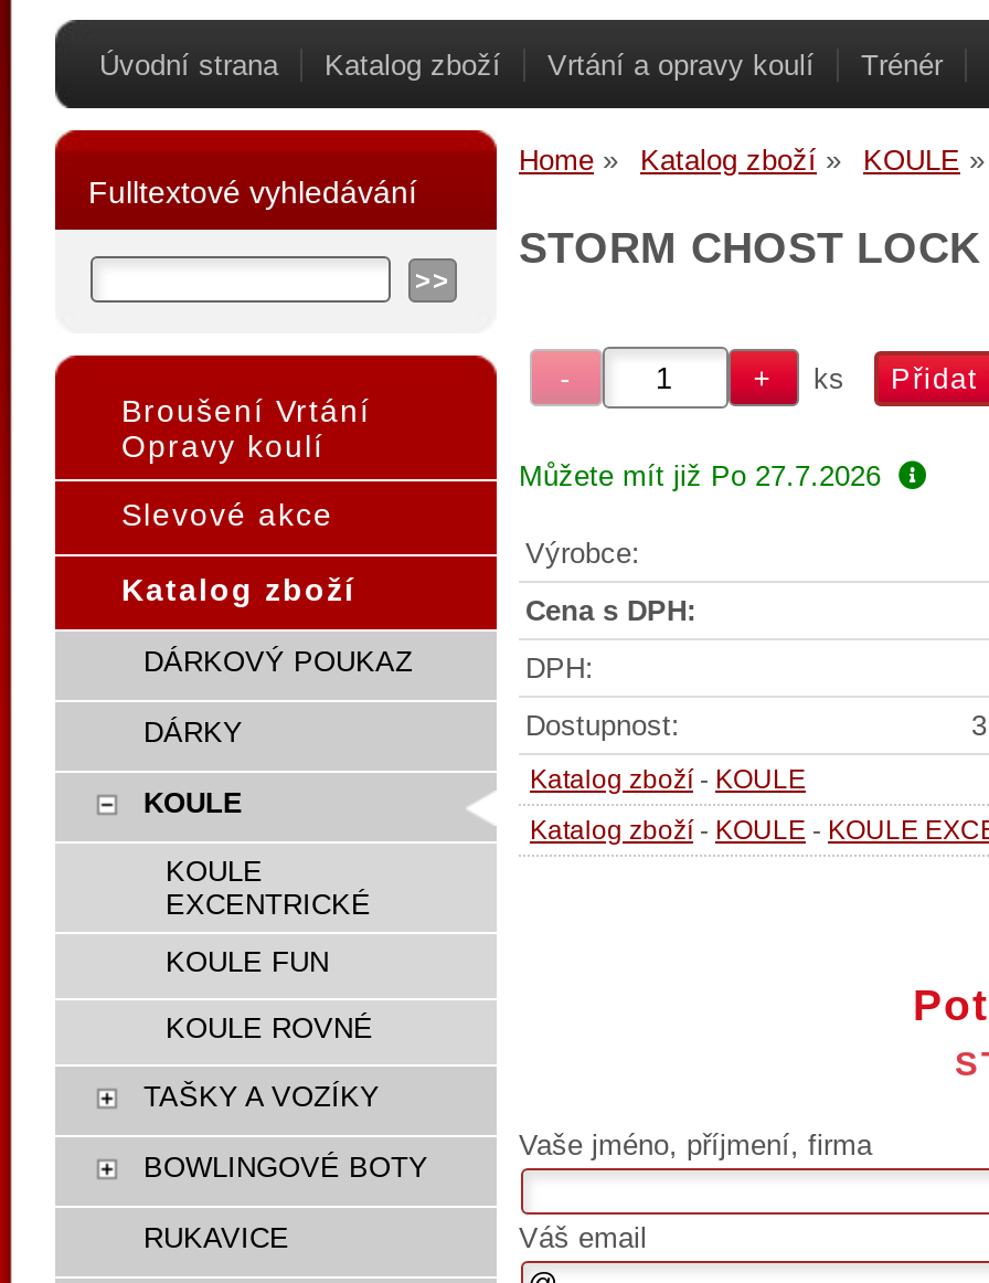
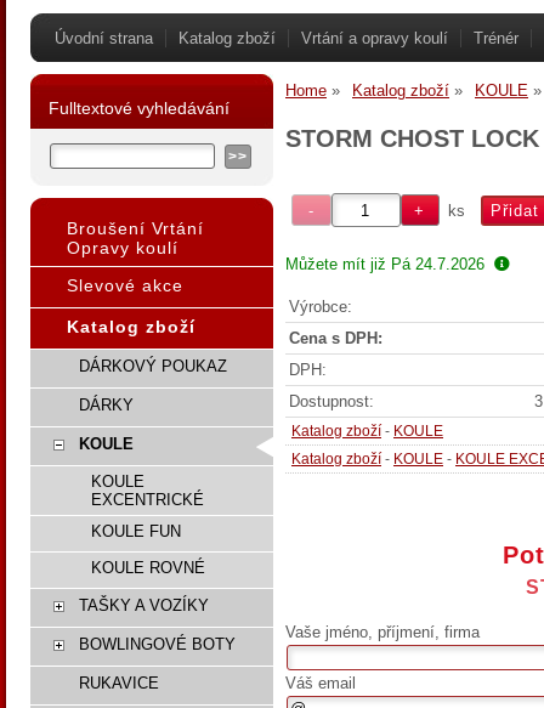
[519,459,881,492] Můžete mít již Po 27.7.2026 -> [285,255,484,273] Můžete mít již Pá 24.7.2026

